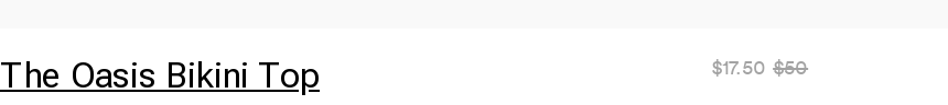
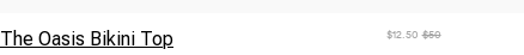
[711,55,808,83] $17.50 $50 -> [386,27,441,43] $12.50 $50

